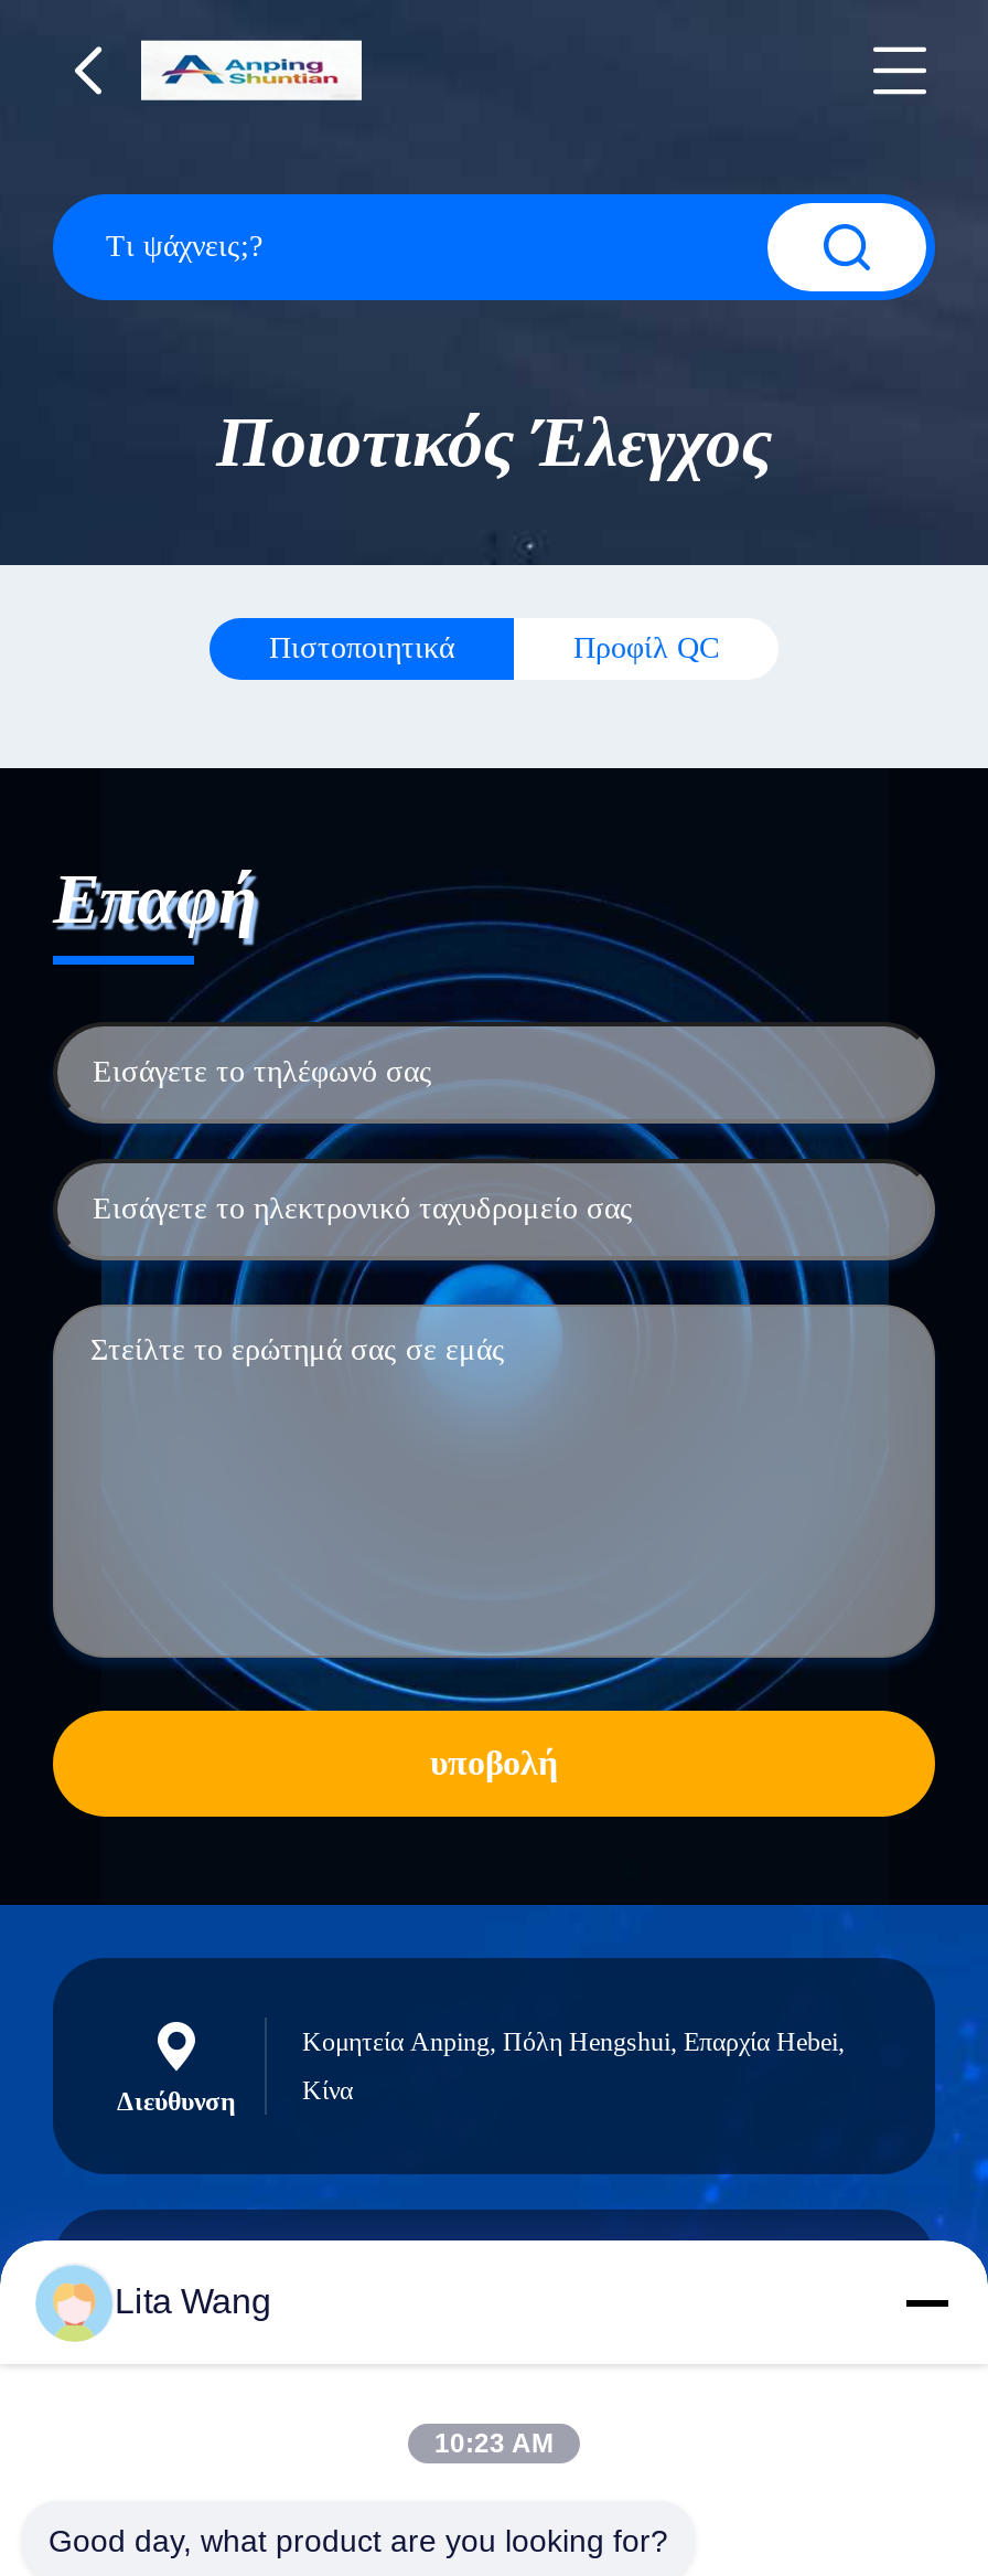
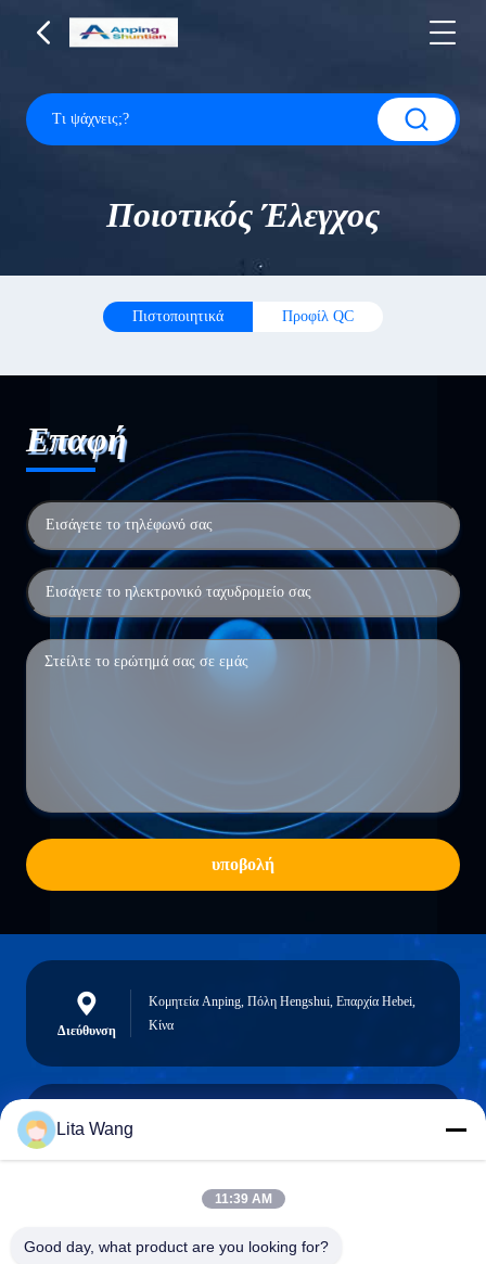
[434,2428,554,2459] 10:23 AM -> [214,1191,272,1206] 11:39 AM

